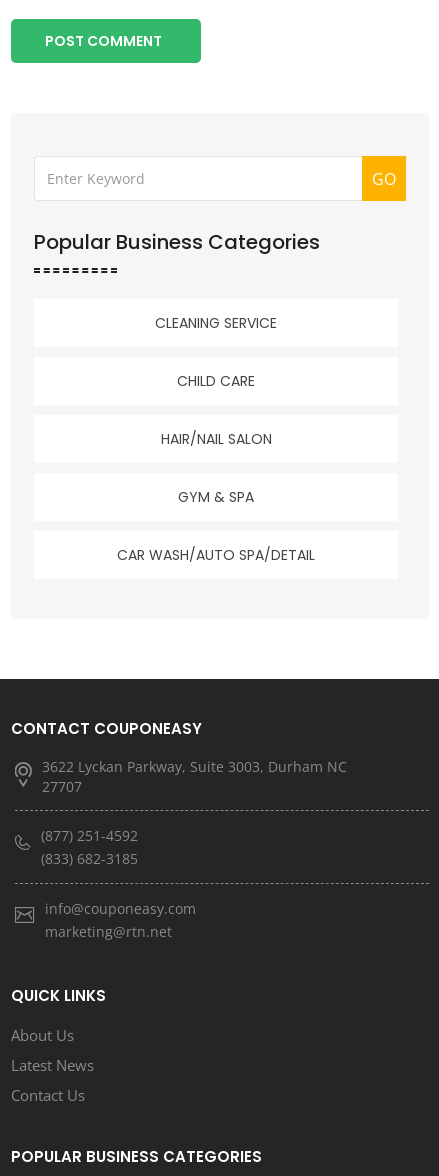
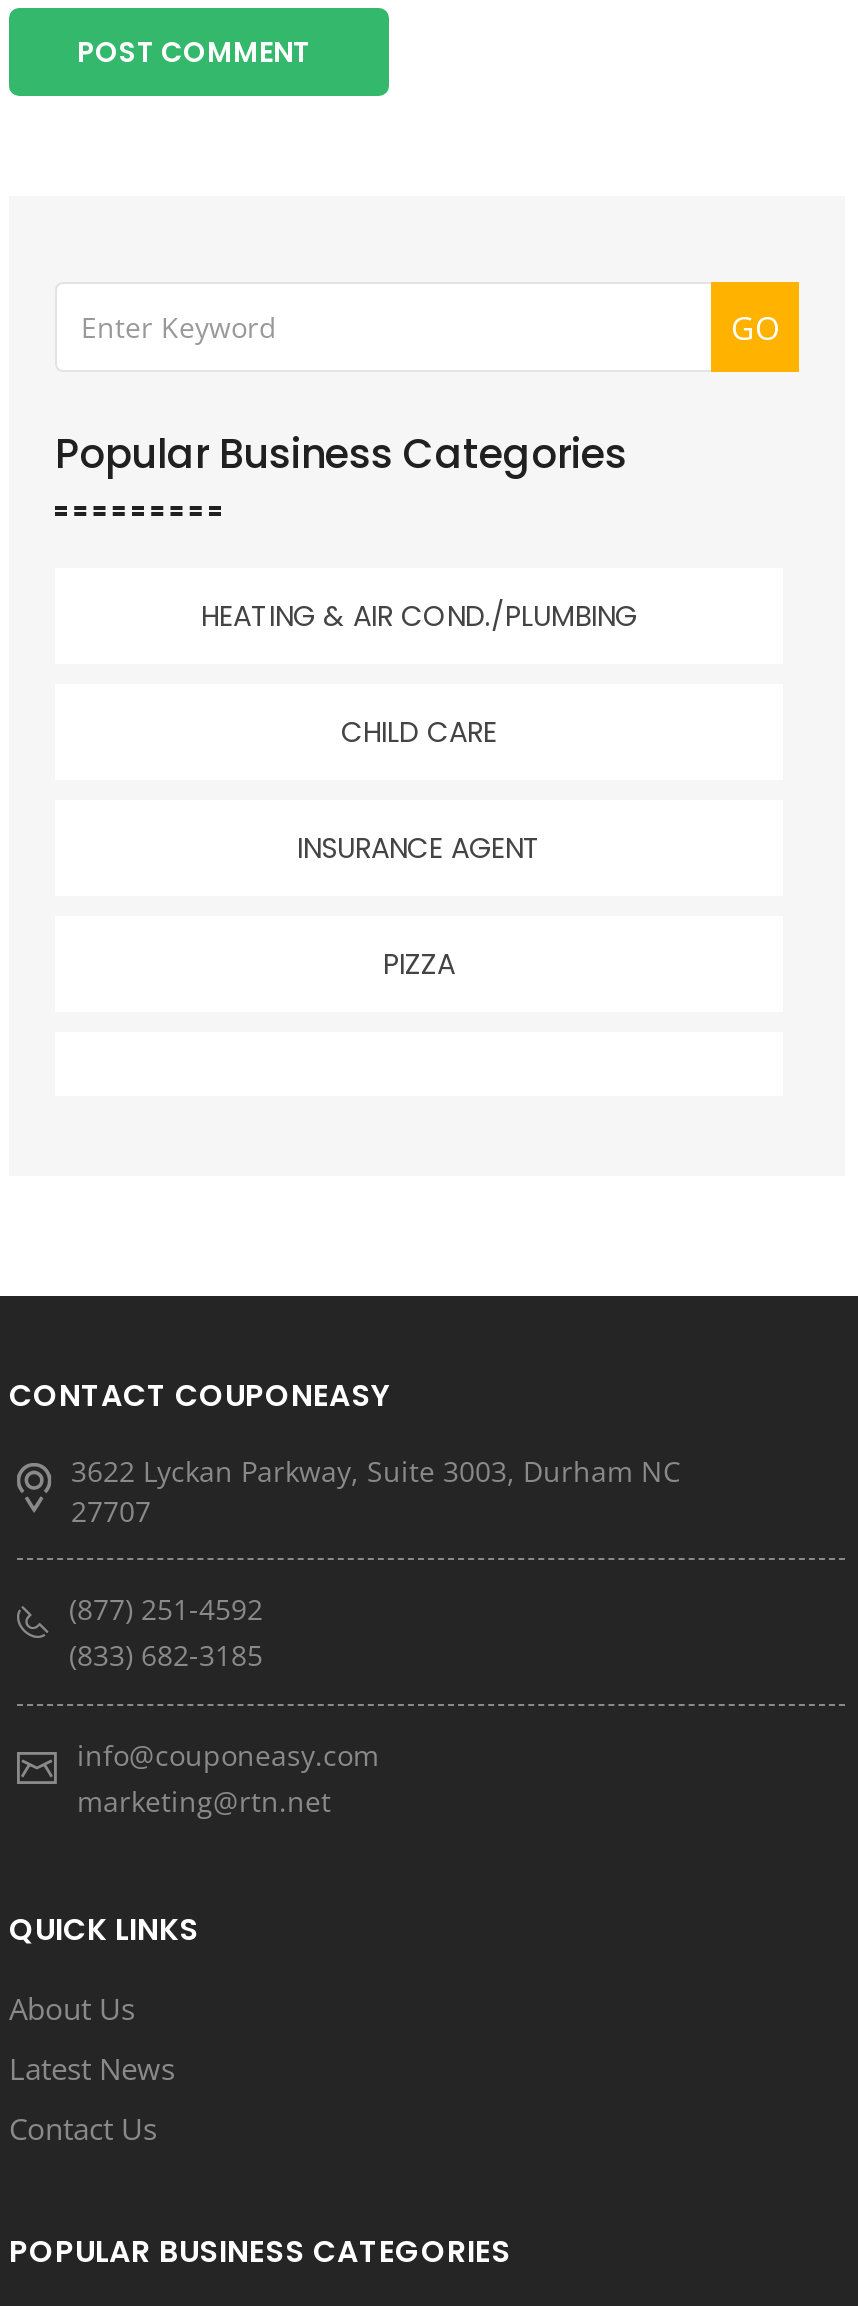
[155,313,277,333] CLEANING SERVICE -> [201,596,637,636] HEATING & AIR COND./PLUMBING
[117,429,315,565] HAIR/NAIL SALON | GYM & SPA | CAR WASH/AUTO SPA/DETAIL -> [297,828,541,984] INSURANCE AGENT | PIZZA

